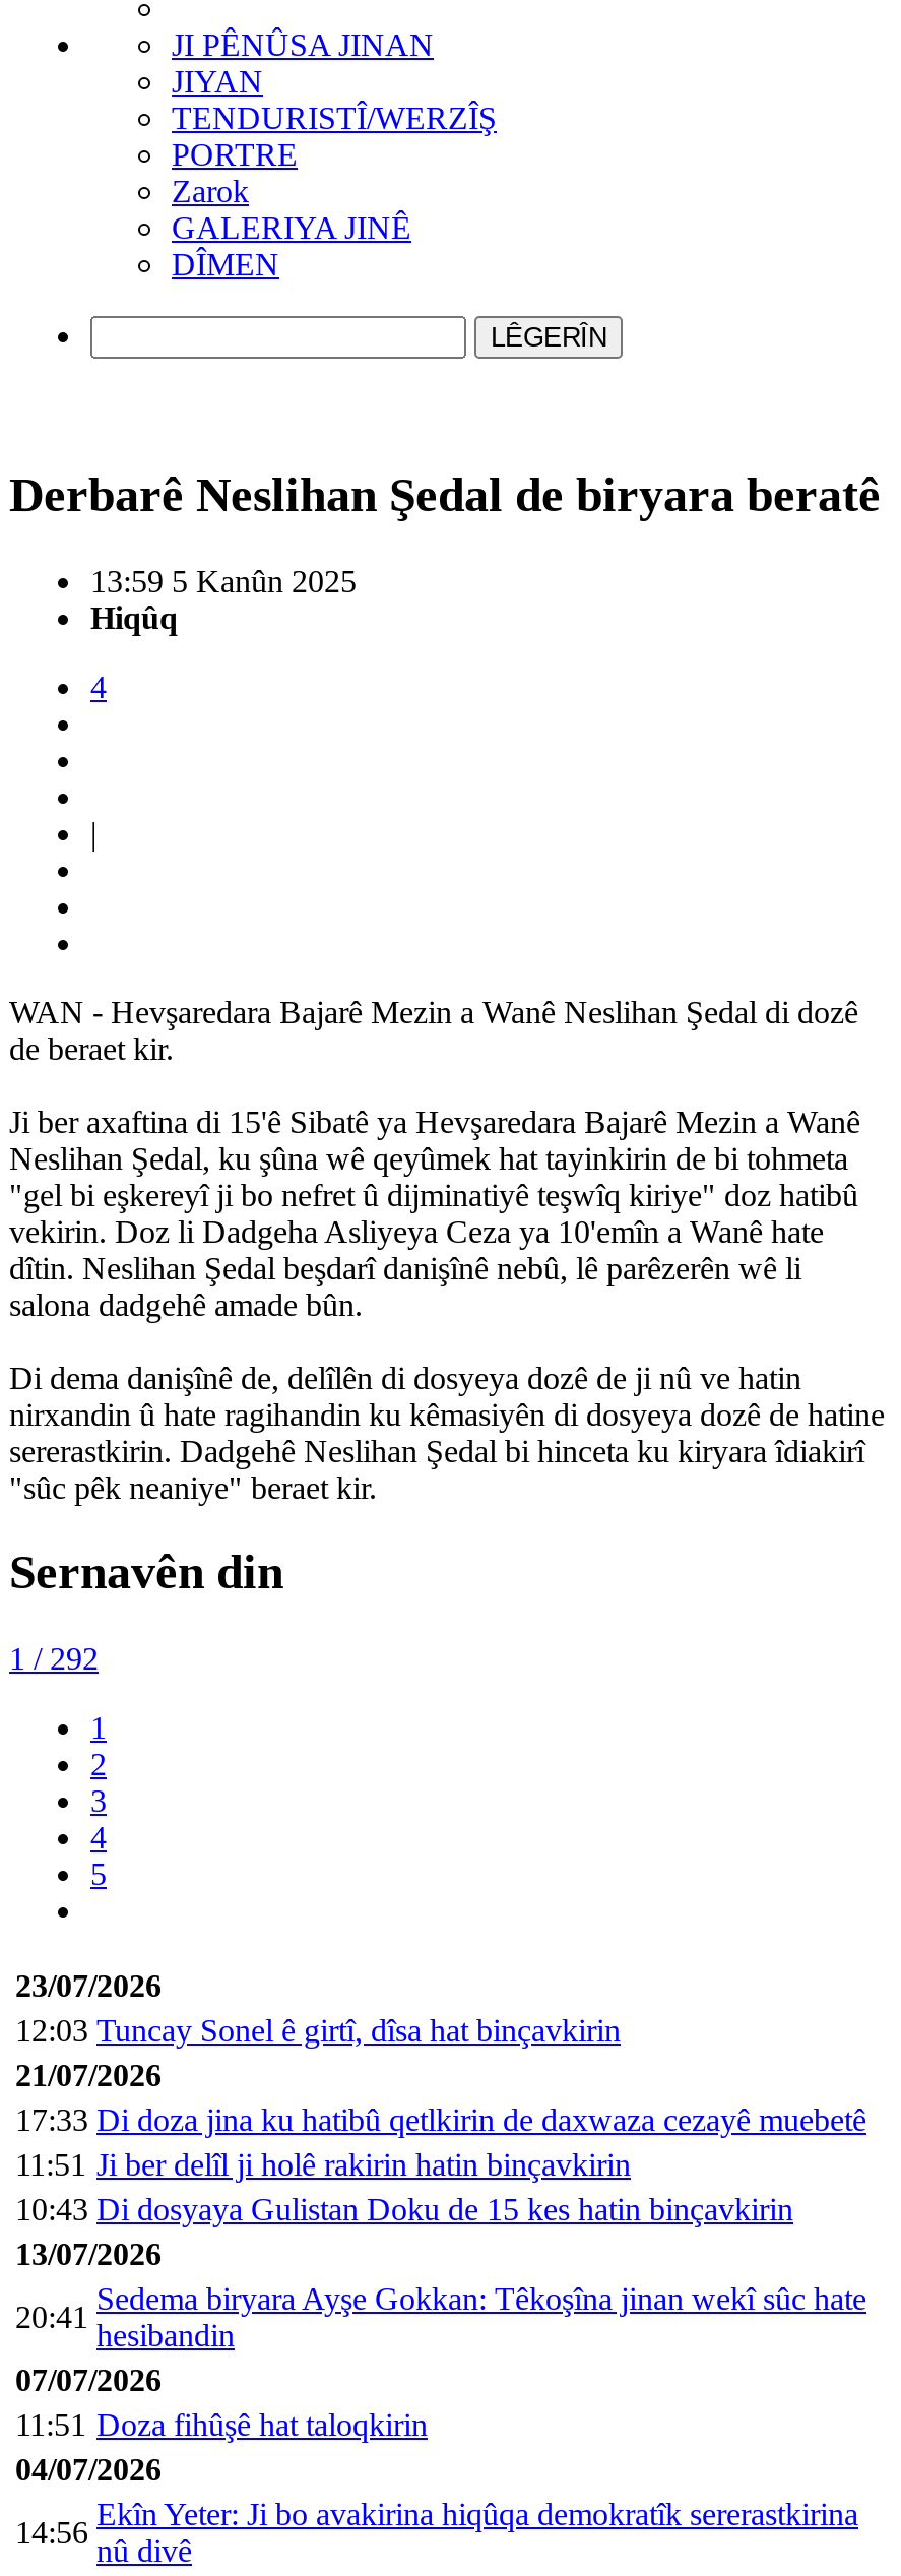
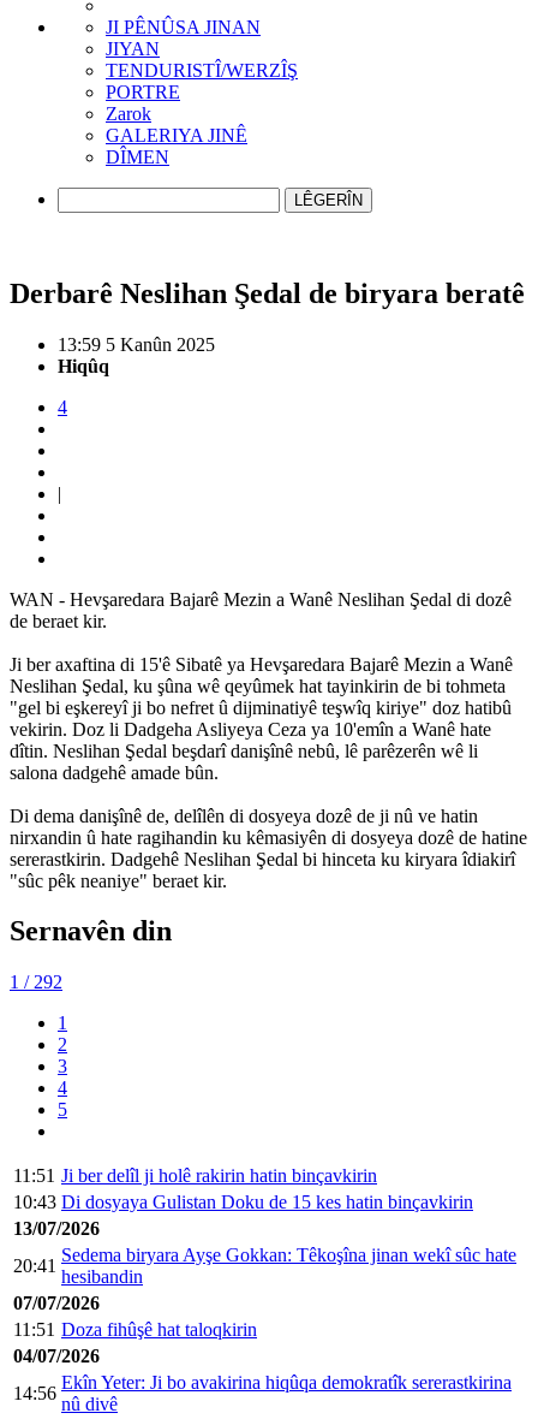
[15,1969,866,2138] 23/07/2026 | 12:03 Tuncay Sonel ê girtî, dîsa hat binçavkirin | 21/07/2026 | 17:33 Di doza jina ku hatibû qetlkirin de daxwaza cezayê muebetê -> none

